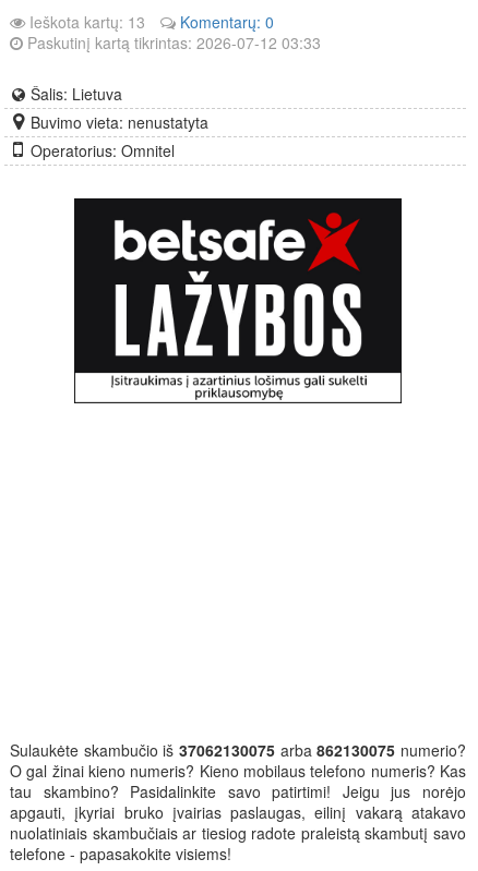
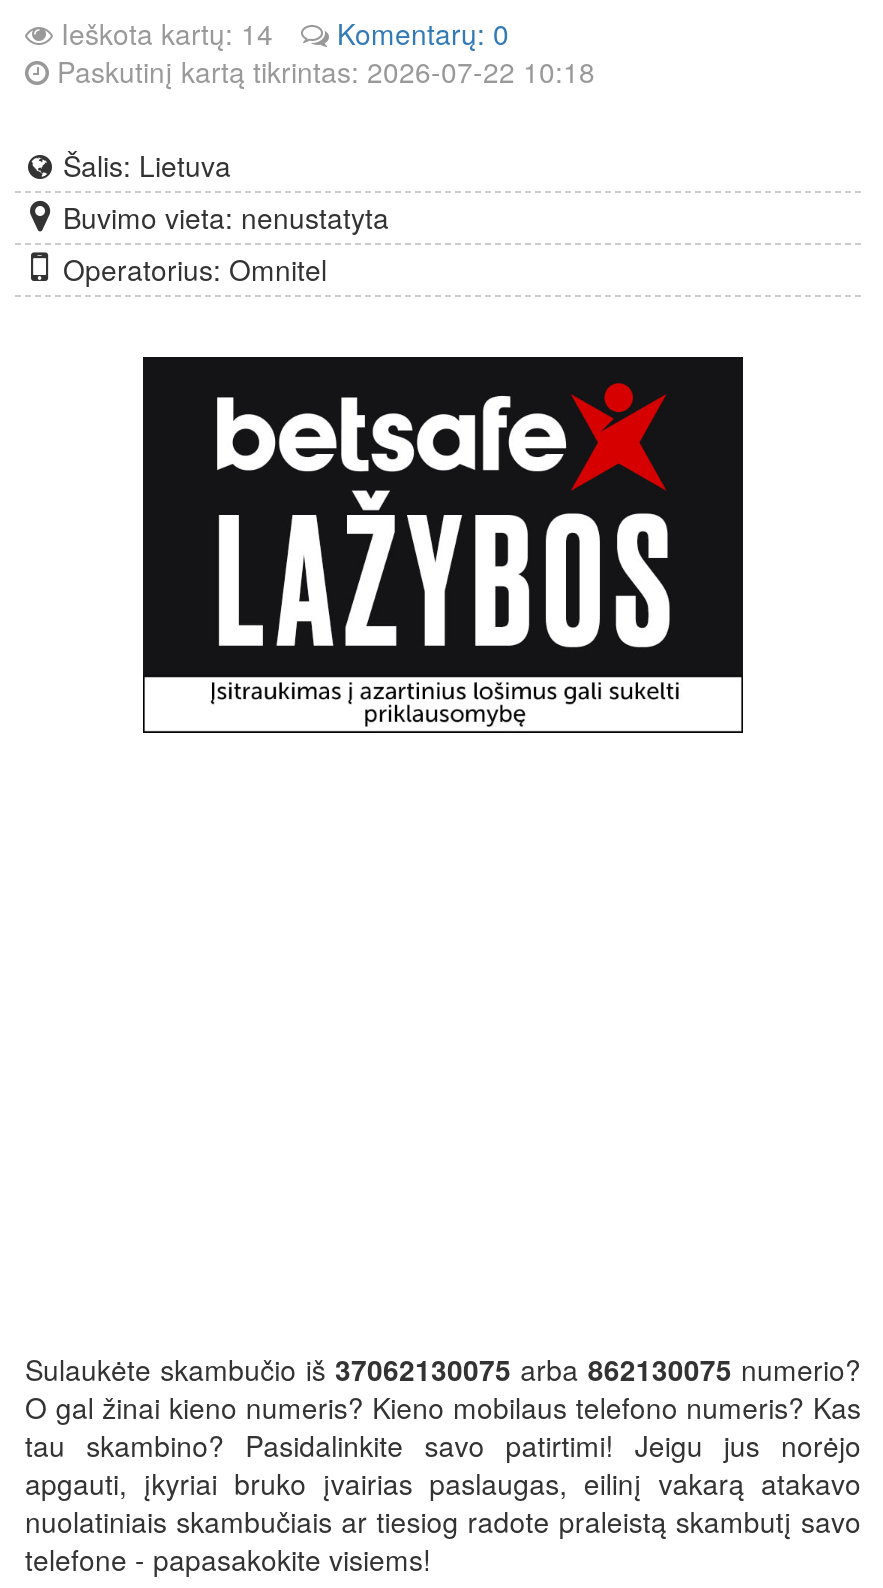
[25,11,145,33] Ieškota kartų: 13 -> [53,13,273,53] Ieškota kartų: 14
[23,32,321,53] Paskutinį kartą tikrintas: 2026-07-12 03:33 -> [49,51,595,91] Paskutinį kartą tikrintas: 2026-07-22 10:18

